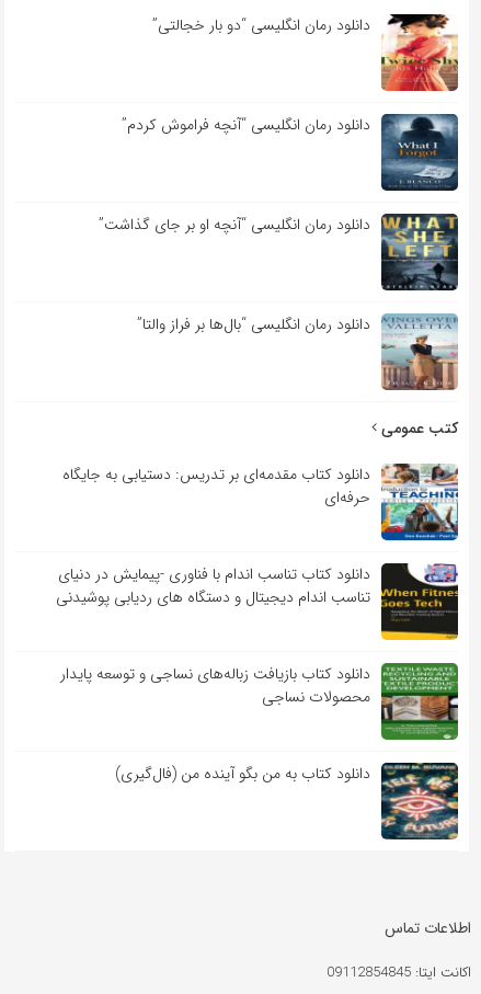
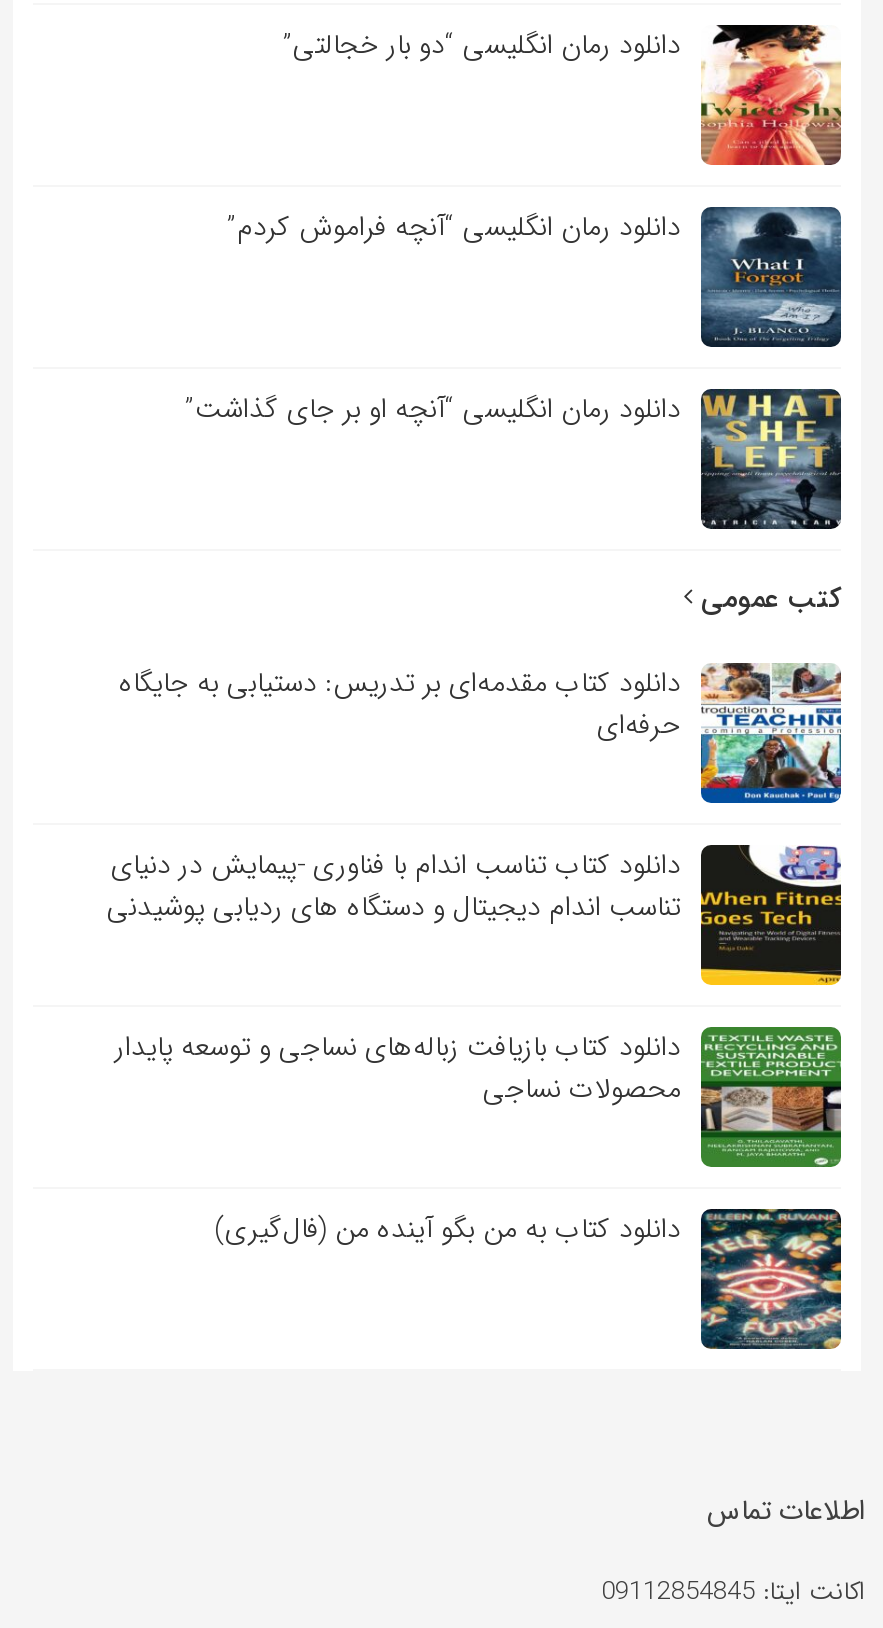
[137,313,459,391] [image] | دانلود رمان انگلیسی “بال‌ها بر فراز والتا” -> none

